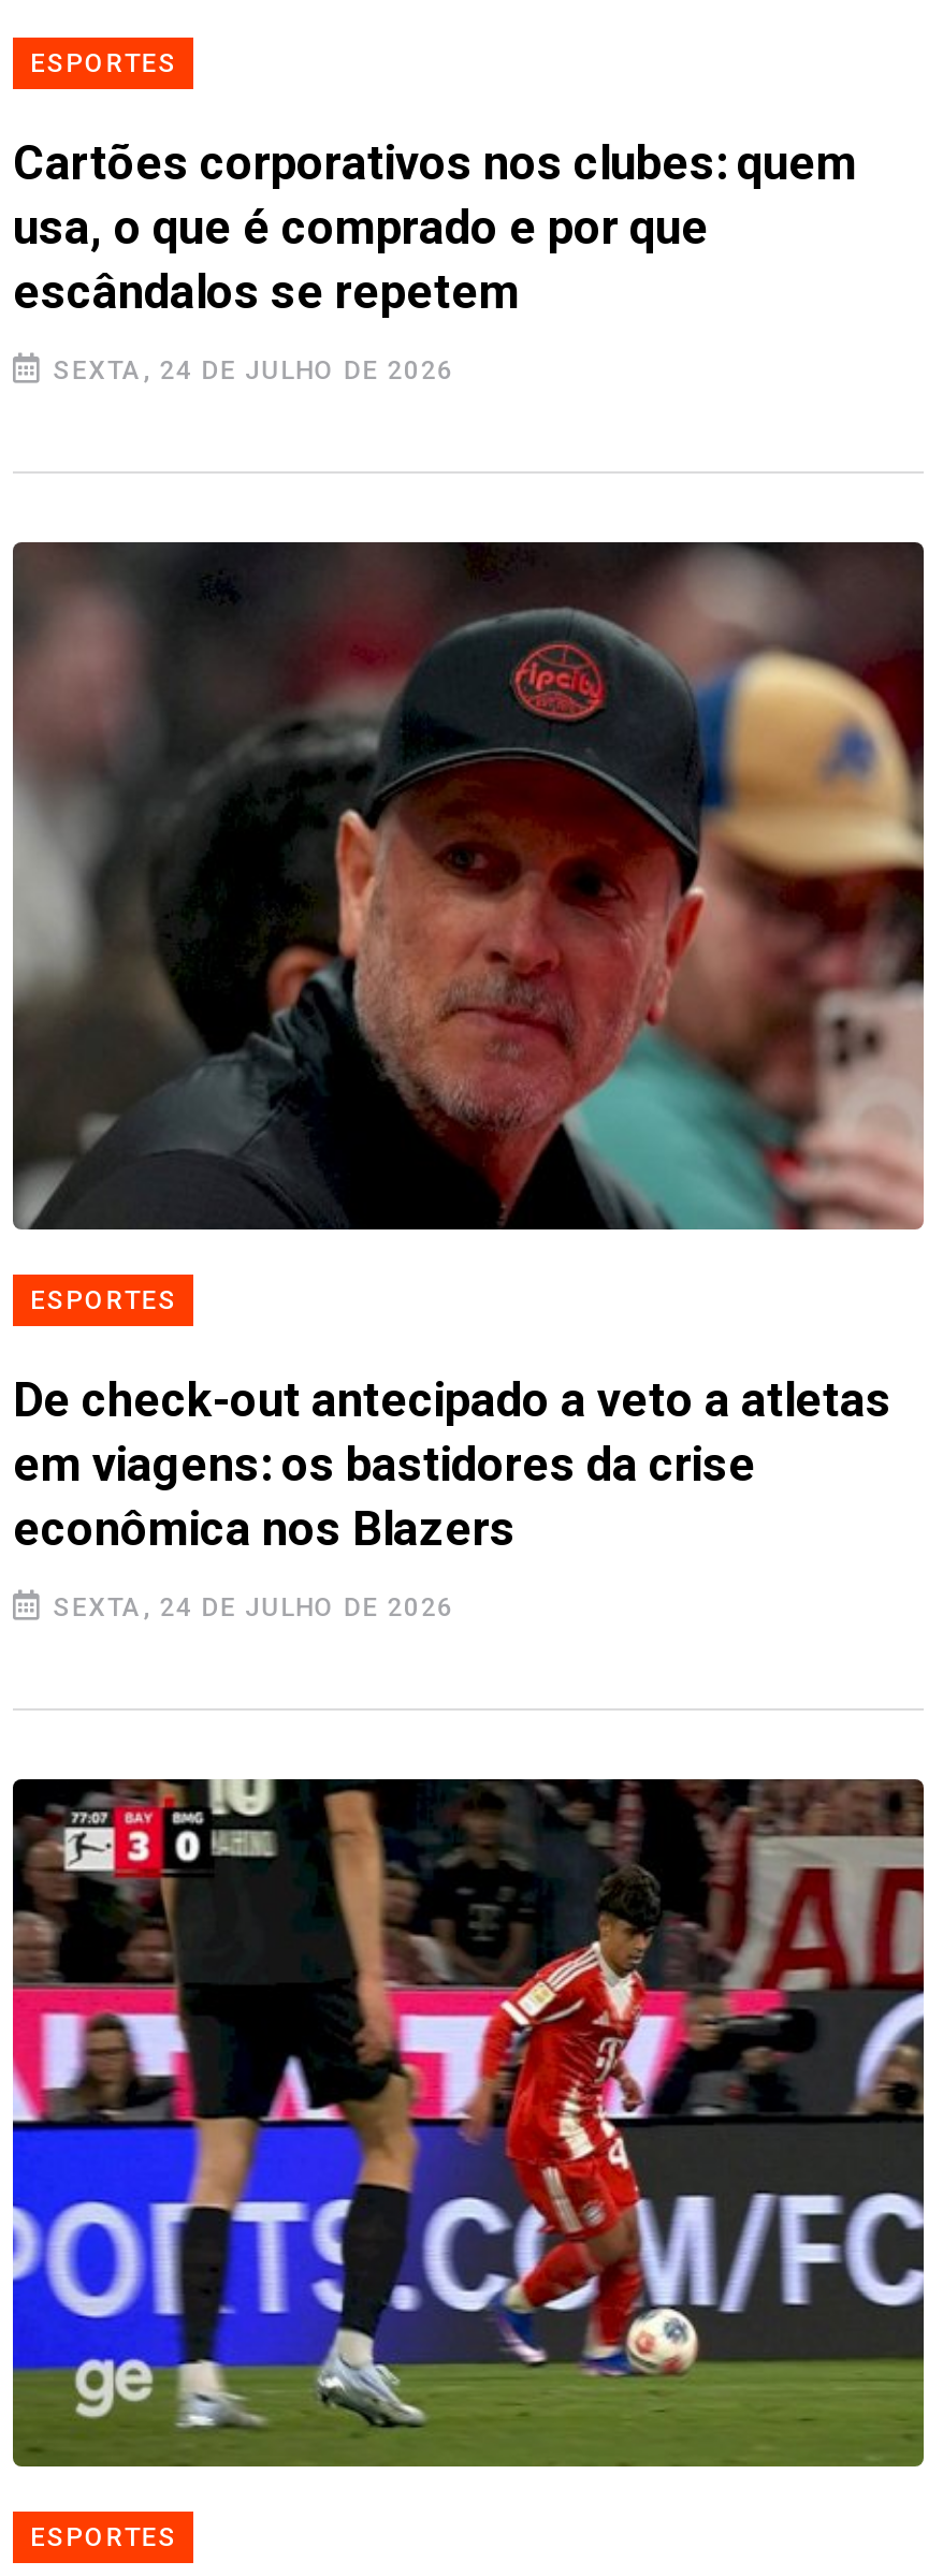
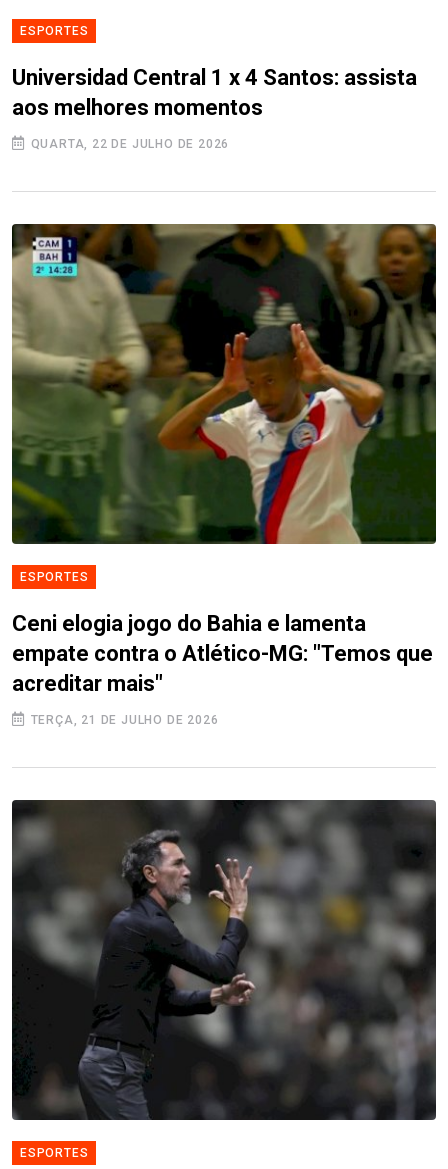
[13,135,857,318] Cartões corporativos nos clubes: quem | usa, o que é comprado e por que | escândalos se repetem -> [12,64,417,119] Universidad Central 1 x 4 Santos: assista | aos melhores momentos
[45,354,454,384] SEXTA, 24 DE JULHO DE 2026 -> [27,136,229,150] QUARTA, 22 DE JULHO DE 2026
[13,540,924,1232] [image] -> [12,223,437,545] [image]
[13,1372,891,1555] De check-out antecipado a veto a atletas | em viagens: os bastidores da crise | econômica nos Blazers -> [12,610,433,695] Ceni elogia jogo do Bahia e lamenta | empate contra o Atlético-MG: "Temos que | acreditar mais"
[45,1591,454,1621] SEXTA, 24 DE JULHO DE 2026 -> [27,712,218,726] TERÇA, 21 DE JULHO DE 2026
[11,1777,924,2466] [image] -> [11,799,437,1120] [image]

